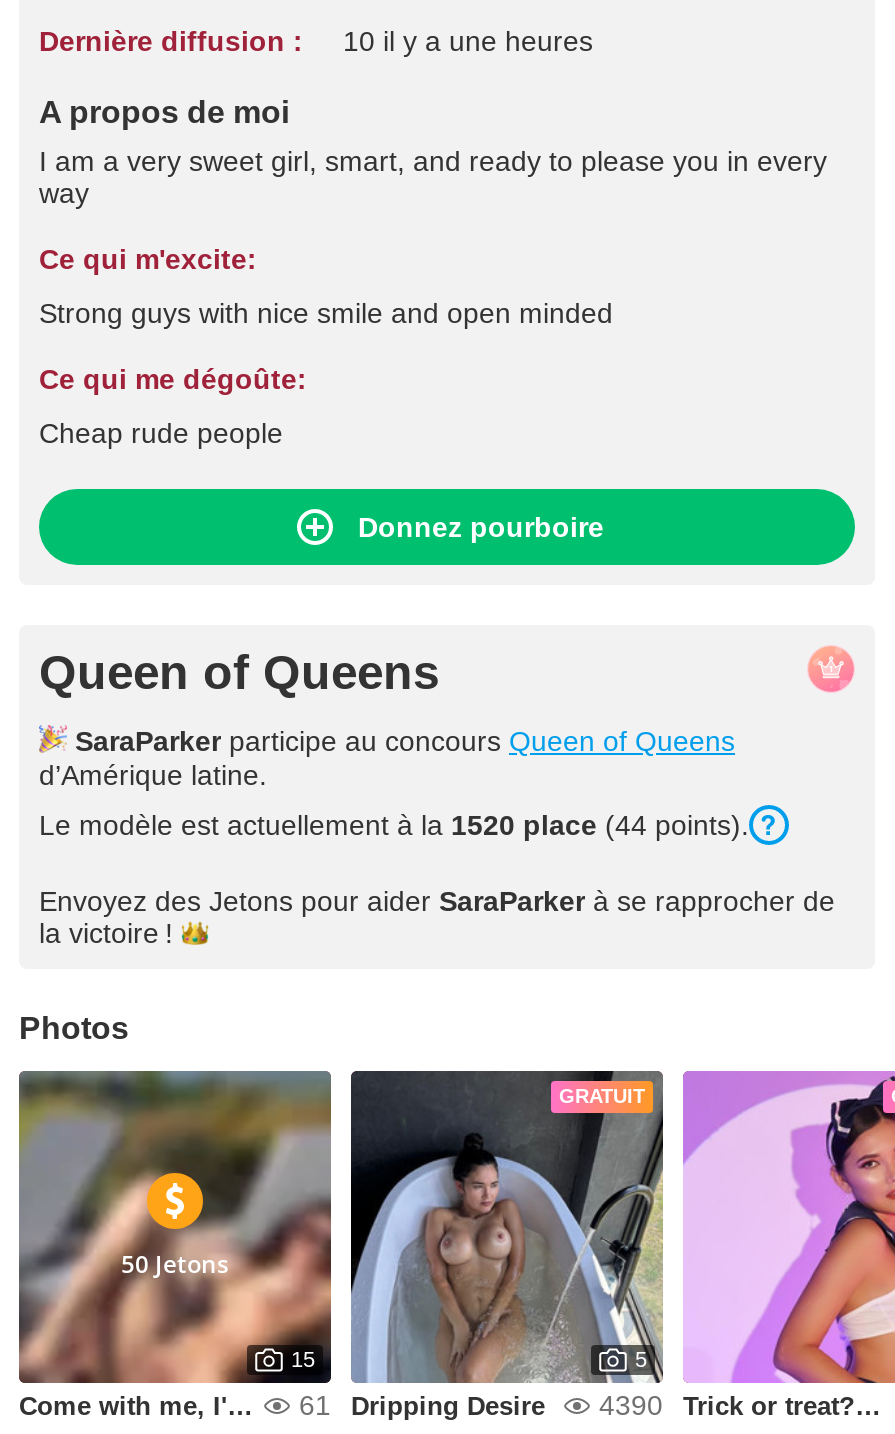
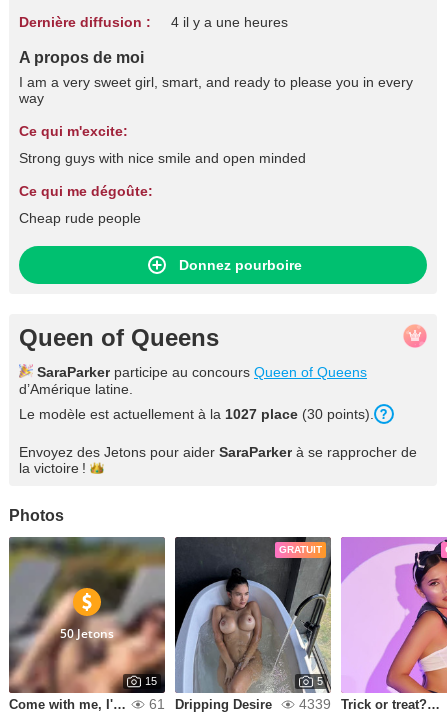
[343,25,593,57] 10 il y a une heures -> [171,14,288,30] 4 il y a une heures
[39,809,749,841] Le modèle est actuellement à la 1520 place (44 points). -> [19,406,374,422] Le modèle est actuellement à la 1027 place (30 points).
[599,1389,663,1421] 4390 -> [299,696,331,712] 4339

